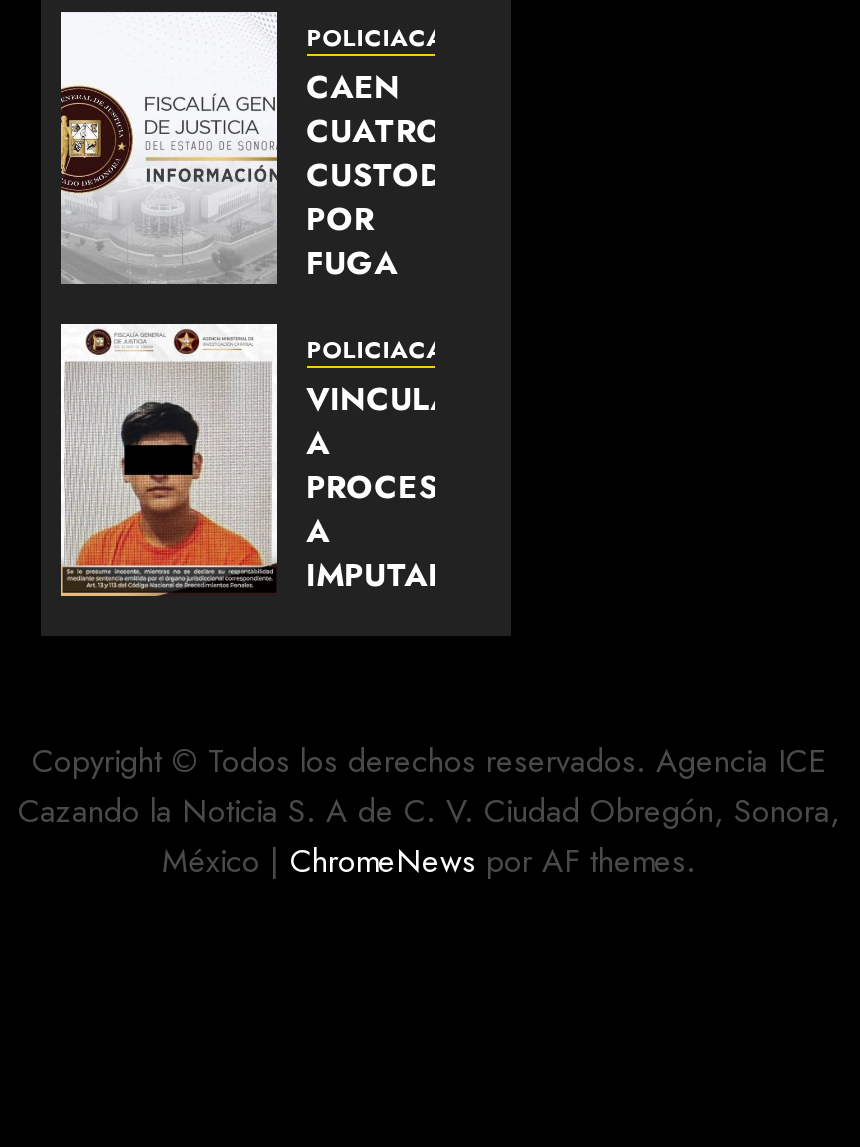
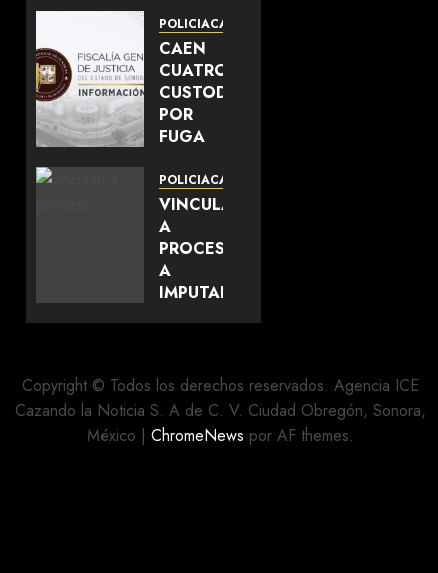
[59,322,279,598] [image] -> none

